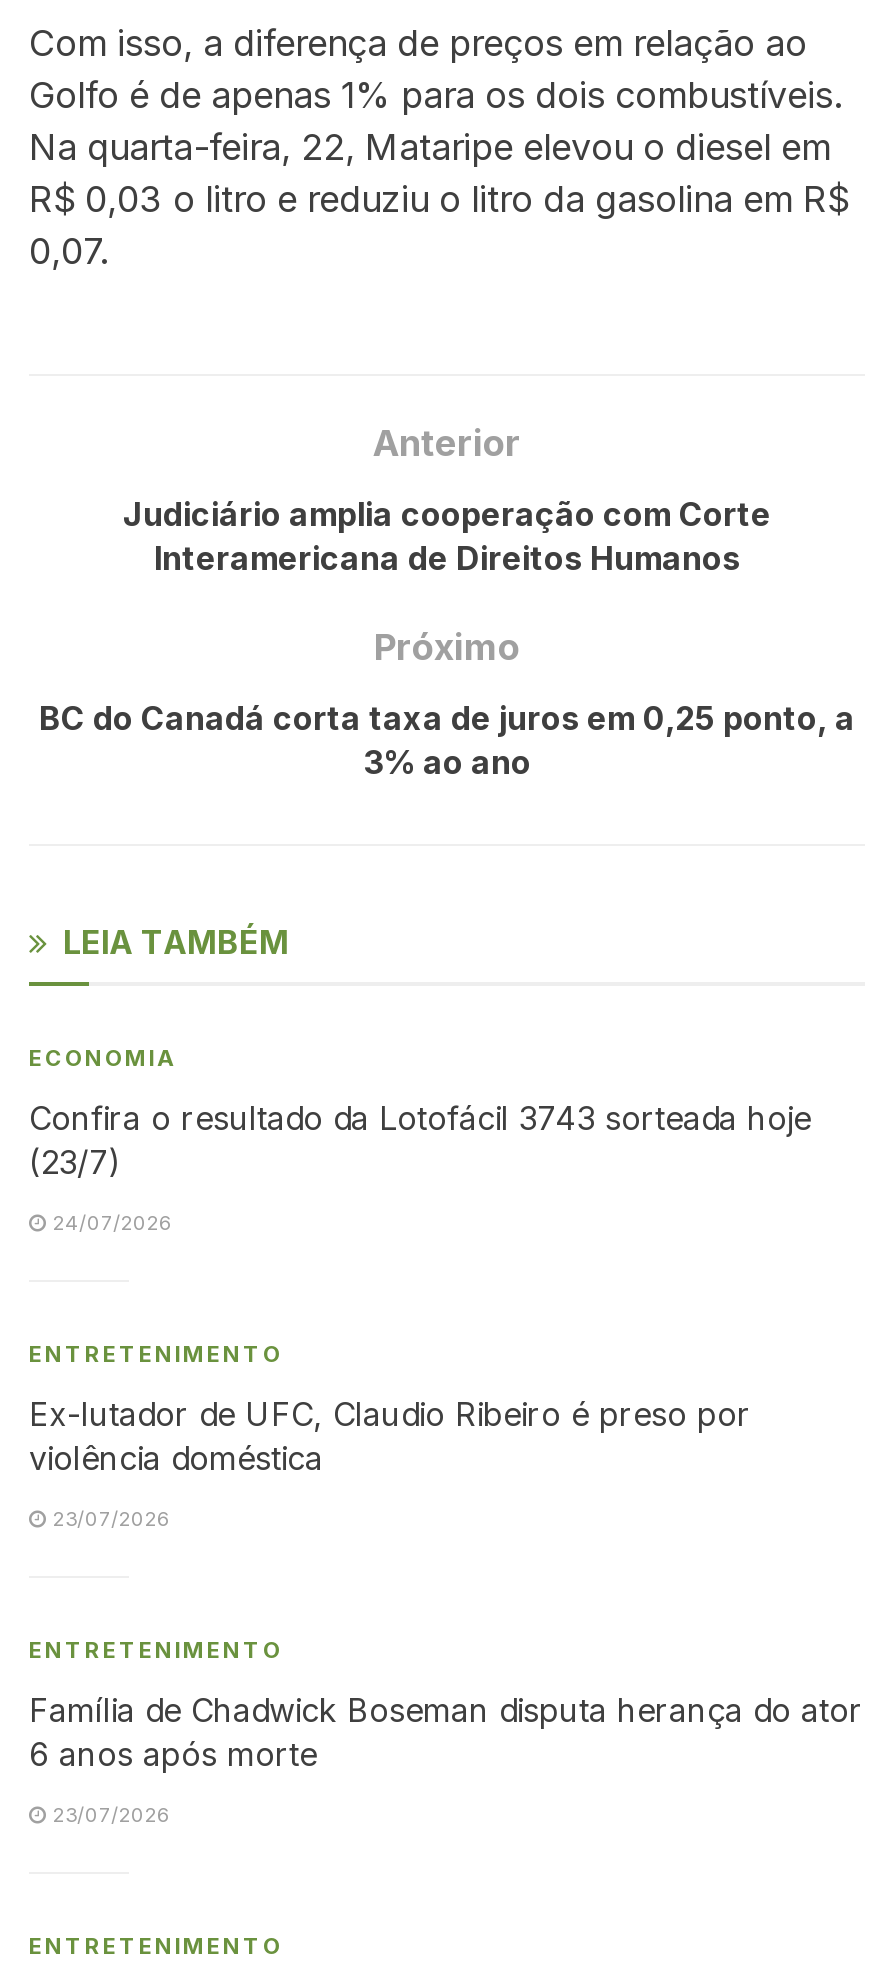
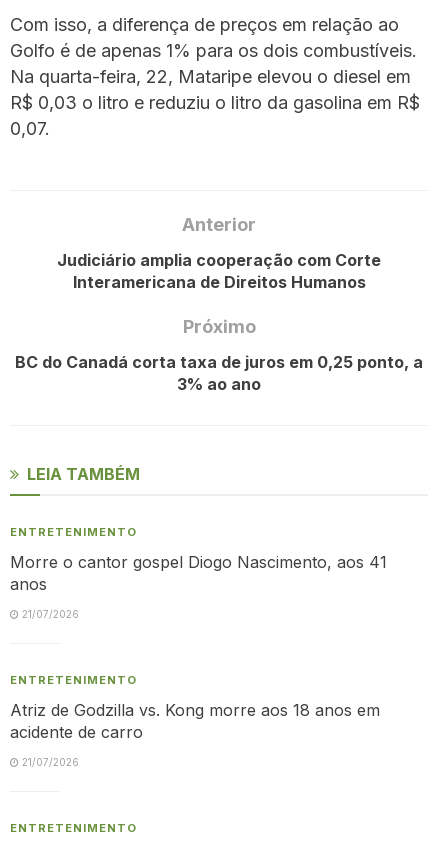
[29,1044,811,1234] ECONOMIA | Confira o resultado da Lotofácil 3743 sorteada hoje | (23/7) | 24/07/2026 -> none
[29,1394,751,1478] Ex-lutador de UFC, Claudio Ribeiro é preso por | violência doméstica -> [10,552,387,594] Morre o cantor gospel Diogo Nascimento, aos 41 | anos
[47,1506,171,1530] 23/07/2026 -> [19,608,79,620] 21/07/2026
[29,1690,863,1774] Família de Chadwick Boseman disputa herança do ator | 6 anos após morte -> [10,700,380,742] Atriz de Godzilla vs. Kong morre aos 18 anos em | acidente de carro
[47,1802,171,1826] 23/07/2026 -> [19,756,79,768] 21/07/2026

